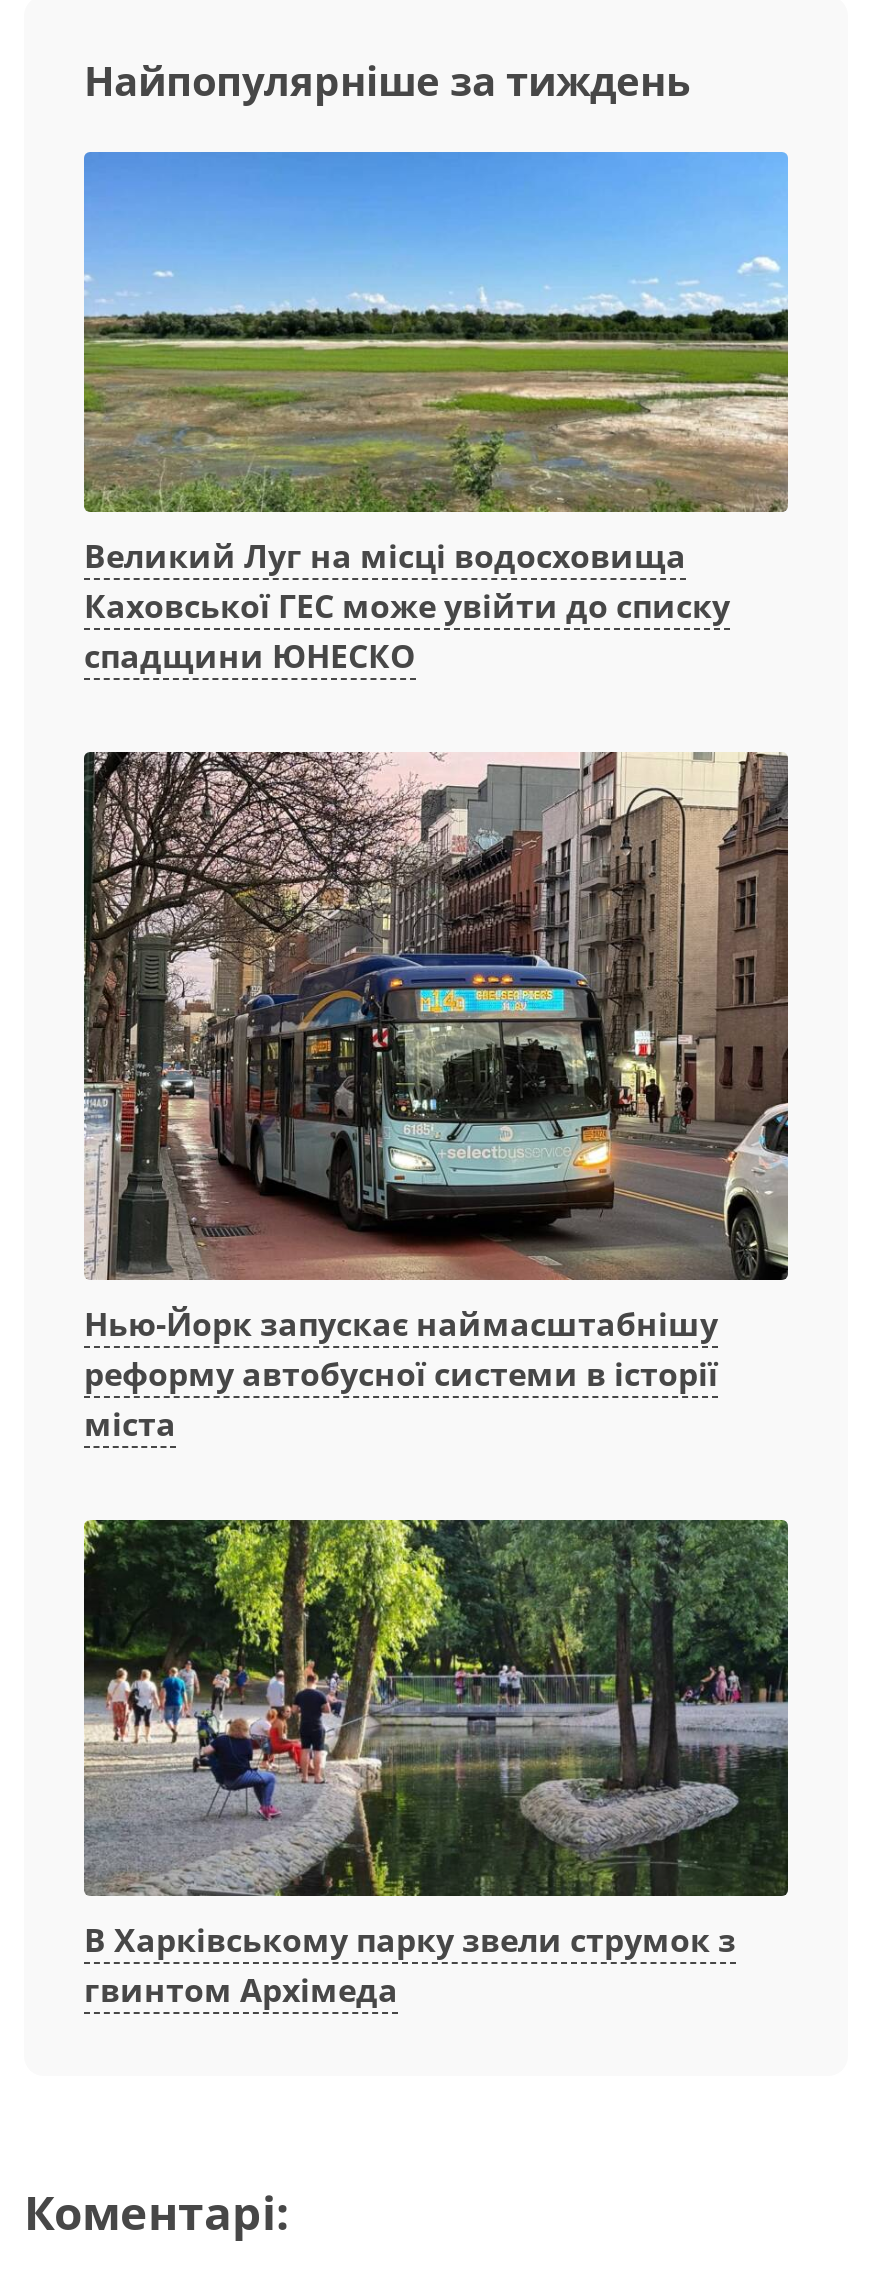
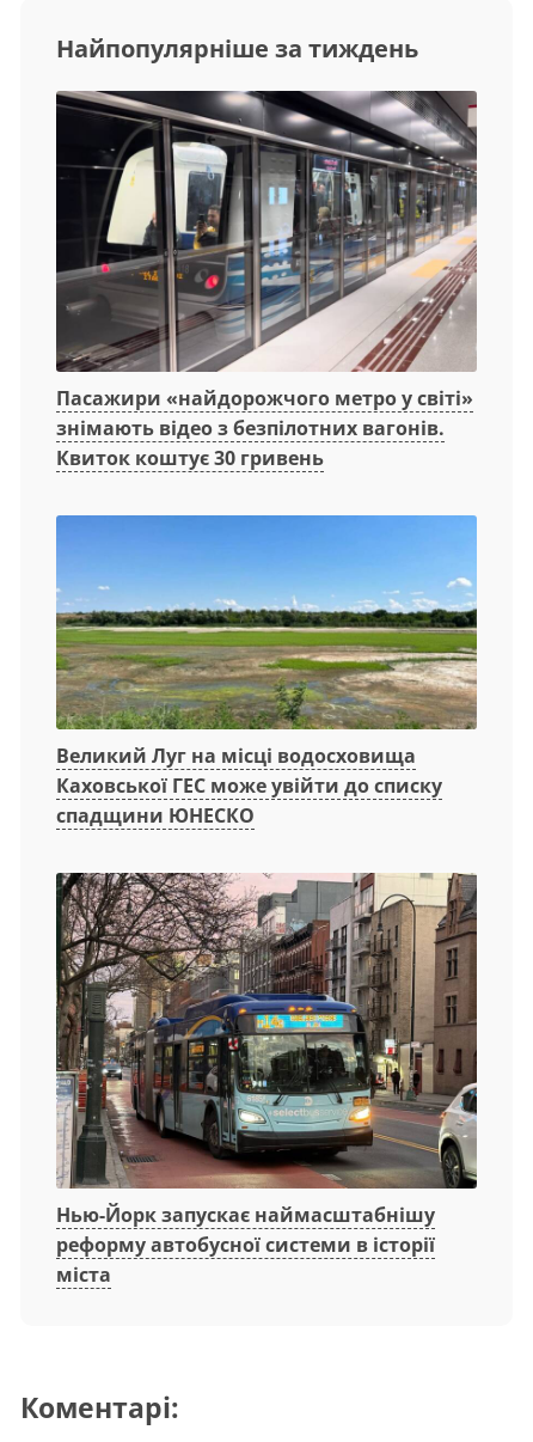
none -> [55,90,478,471] [image] | Пасажири «найдорожчого метро у світі» | знімають відео з безпілотних вагонів. | Квиток коштує 30 гривень
moved [80,168,792,1446] -> [54,525,479,1288]: [image] | Великий Луг на місці водосховища | Каховської ГЕС може увійти до списку | спадщини ЮНЕСКО | Нью-Йорк запускає наймасштабнішу | реформу автобусної системи в історії | міста
[82,1516,790,2012] [image] | В Харківському парку звели струмок з | гвинтом Архімеда -> none

